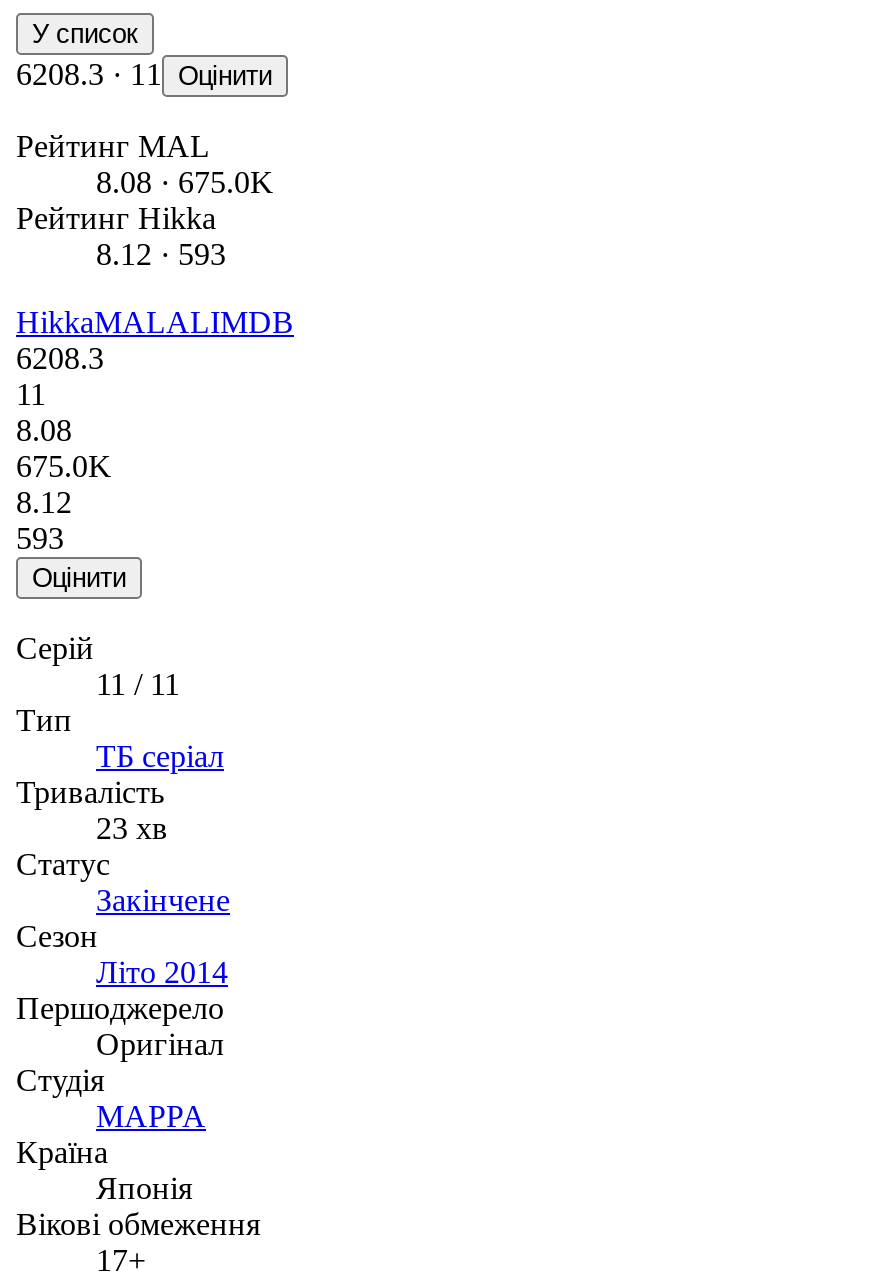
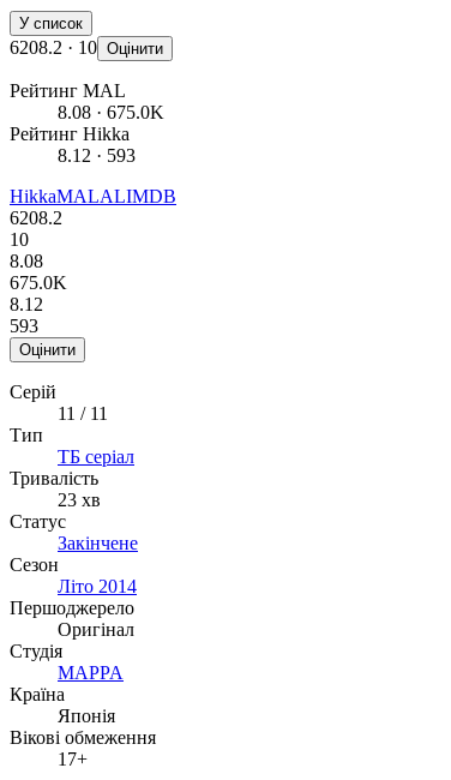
[16,56,272,90] 6208.3· 11 Оцінити -> [10,37,163,57] 6208.2· 10 Оцінити
[16,340,104,374] 6208.3 -> [10,207,62,228] 6208.2
[16,376,46,410] 11 -> [10,229,29,249] 10

